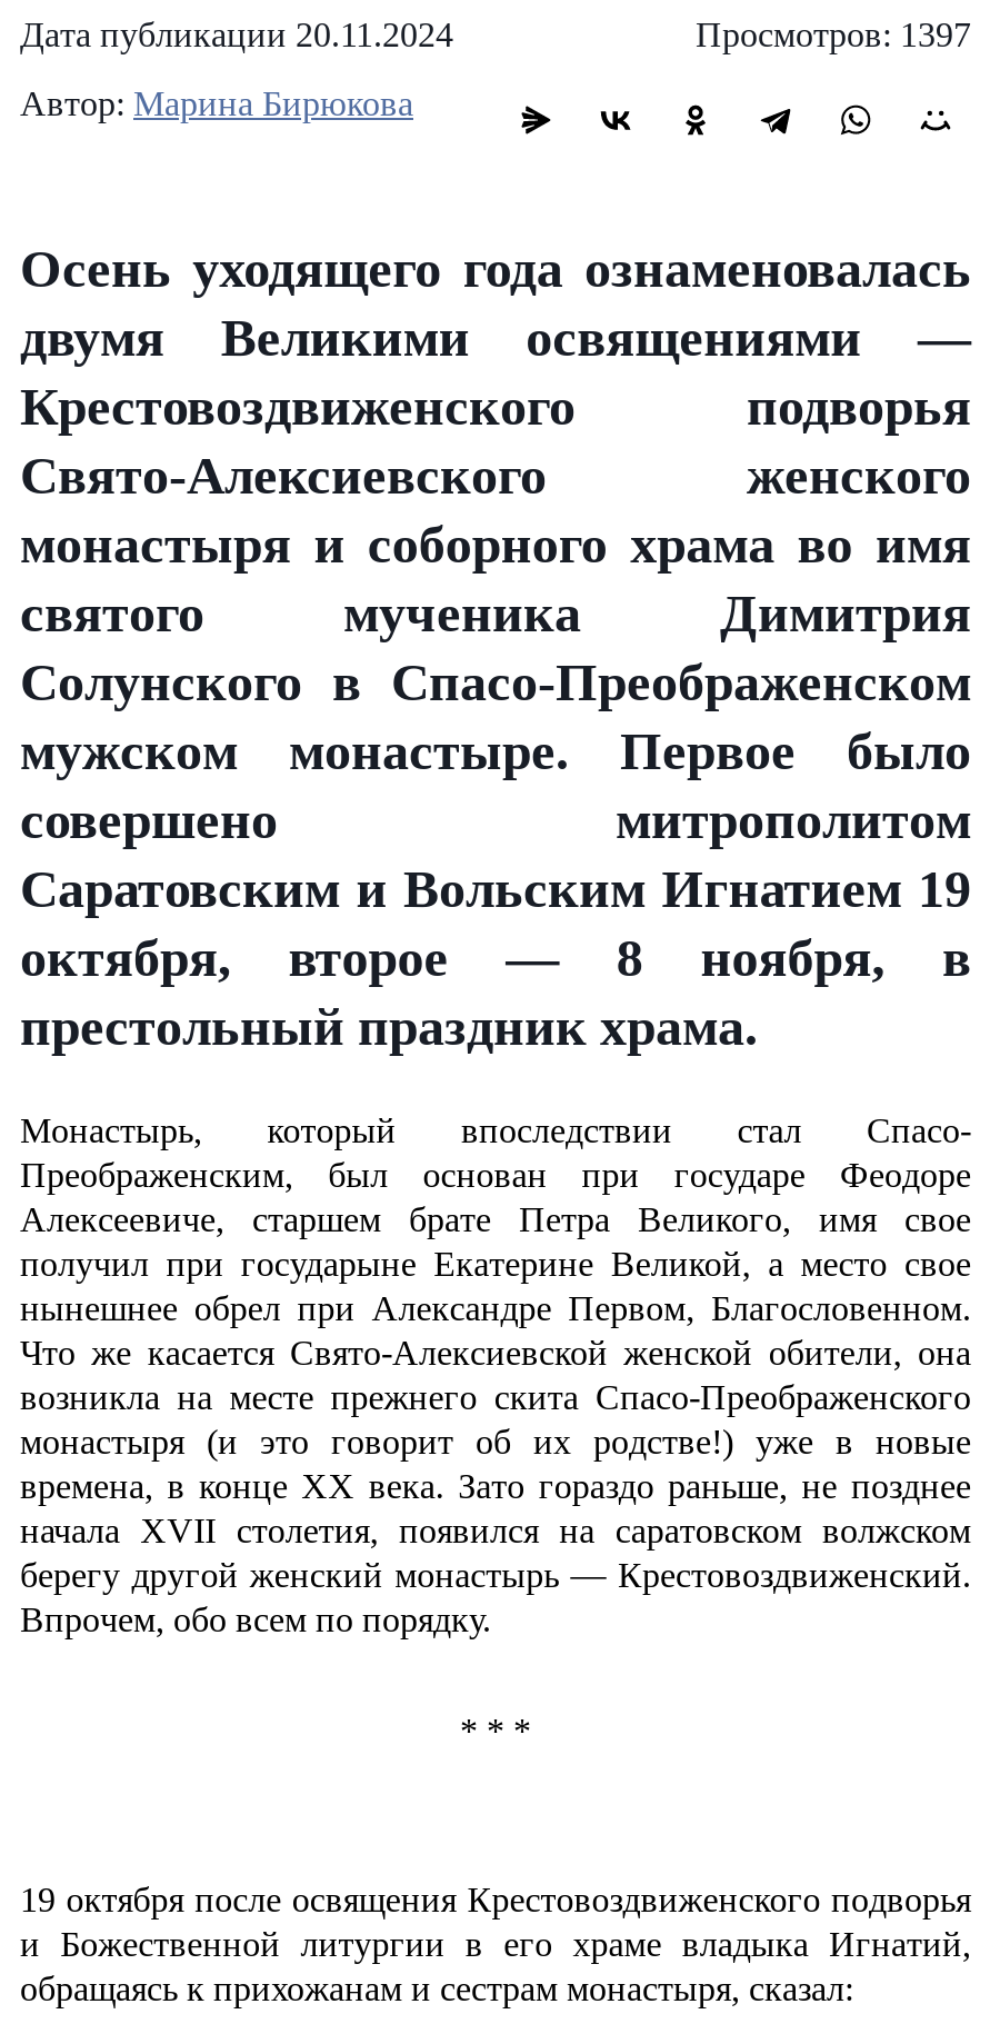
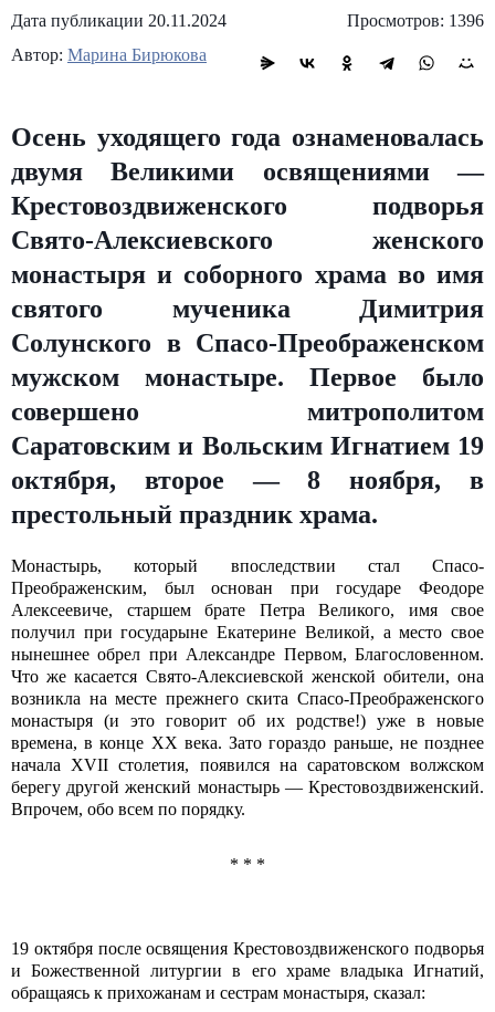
[696,16,971,53] Просмотров: 1397 -> [347,11,484,30] Просмотров: 1396

